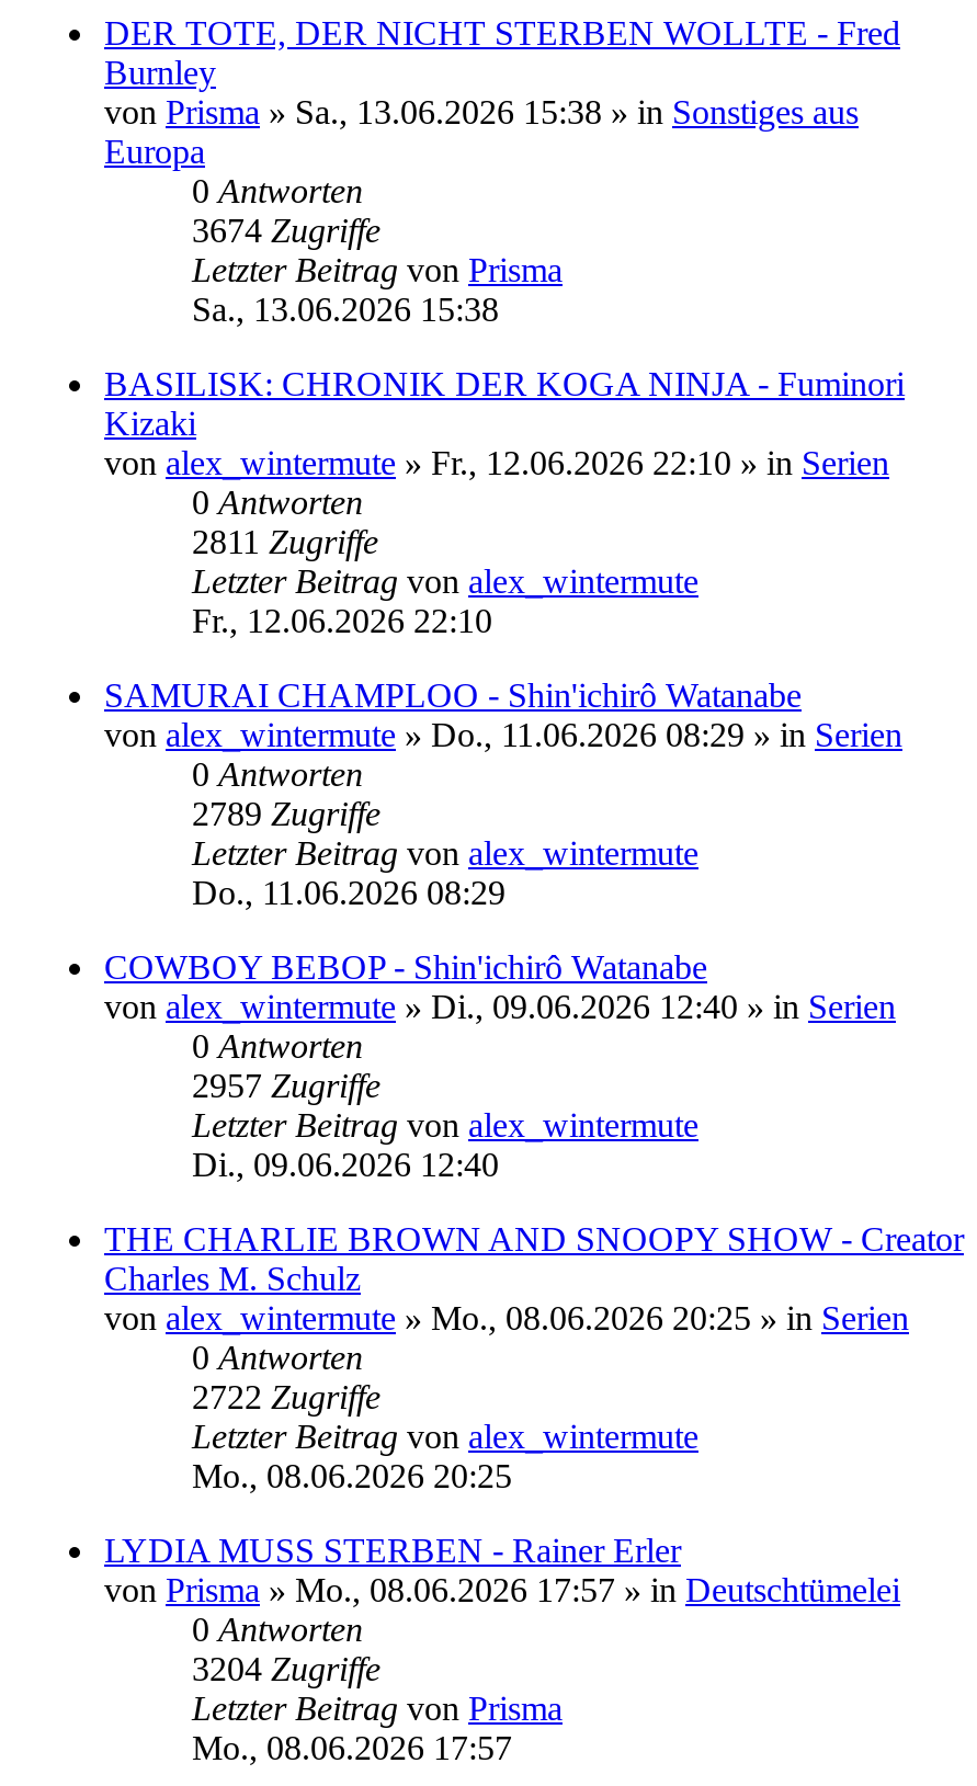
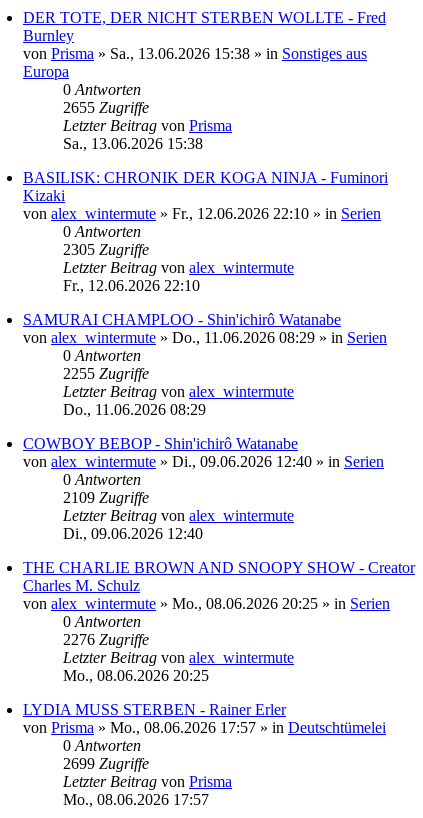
[192,211,380,249] 3674 Zugriffe -> [63,99,149,116] 2655 Zugriffe
[192,523,378,560] 2811 Zugriffe -> [63,241,149,258] 2305 Zugriffe
[192,795,380,832] 2789 Zugriffe -> [63,365,149,382] 2255 Zugriffe
[192,1067,380,1104] 2957 Zugriffe -> [63,489,149,506] 2109 Zugriffe
[192,1378,380,1415] 2722 Zugriffe -> [63,631,149,648] 2276 Zugriffe
[192,1650,380,1687] 3204 Zugriffe -> [63,755,149,772] 2699 Zugriffe

